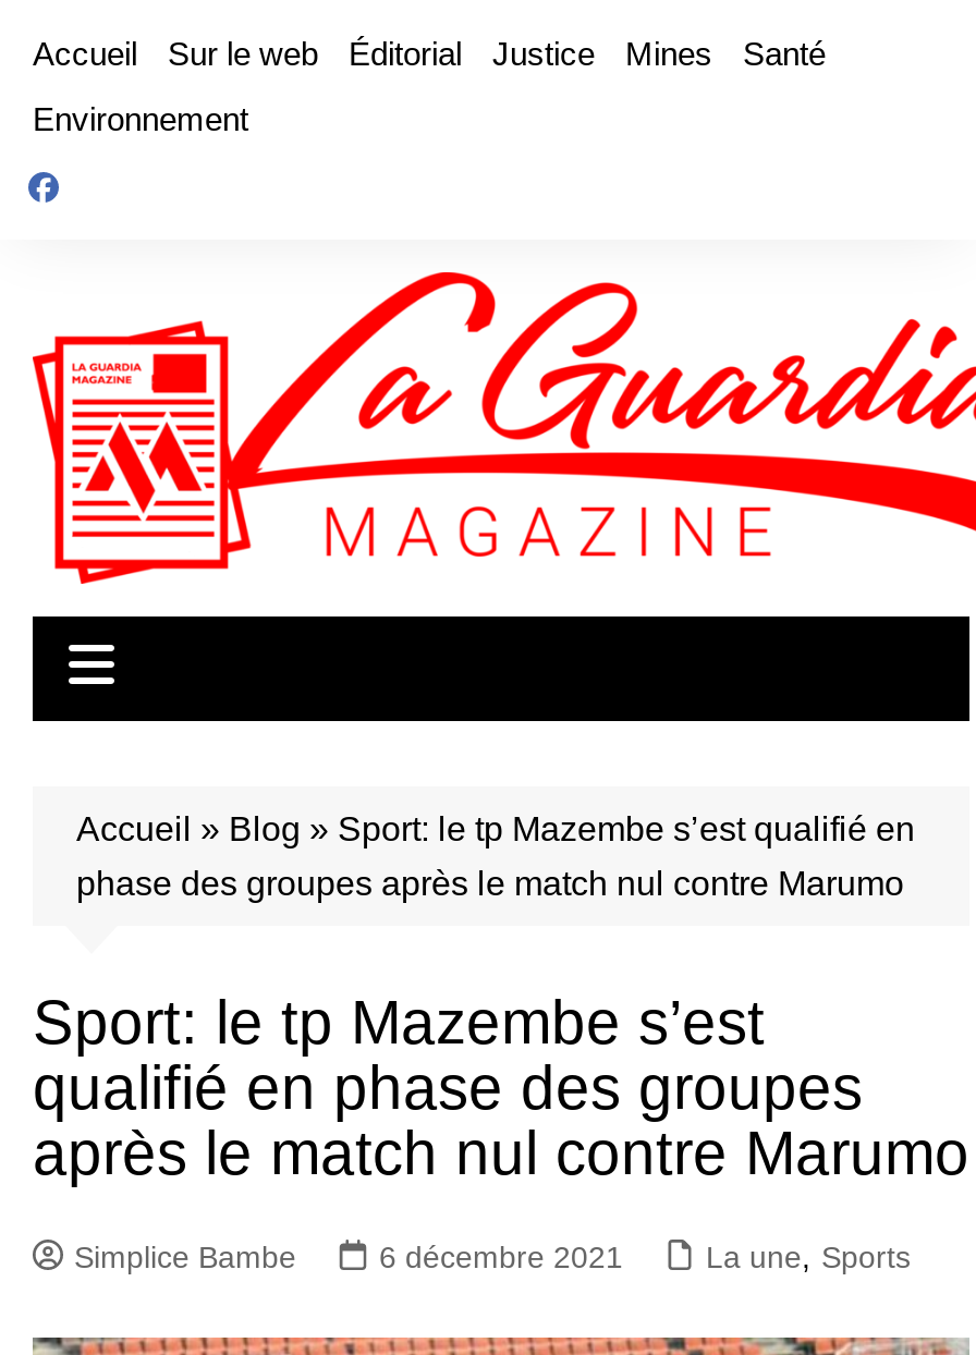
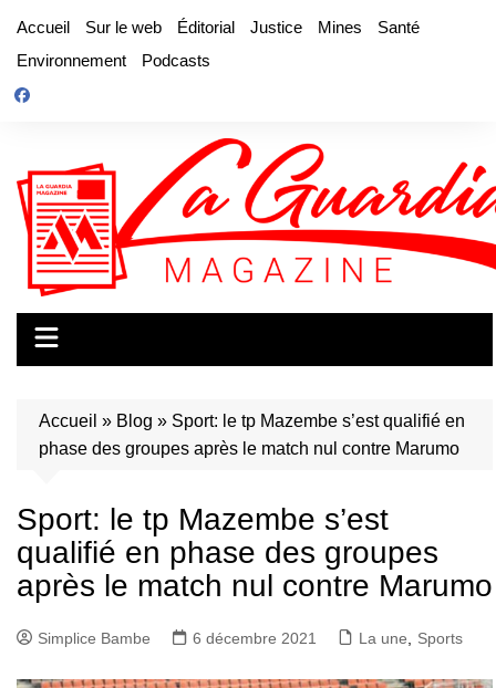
none -> [142,51,210,70] Podcasts

